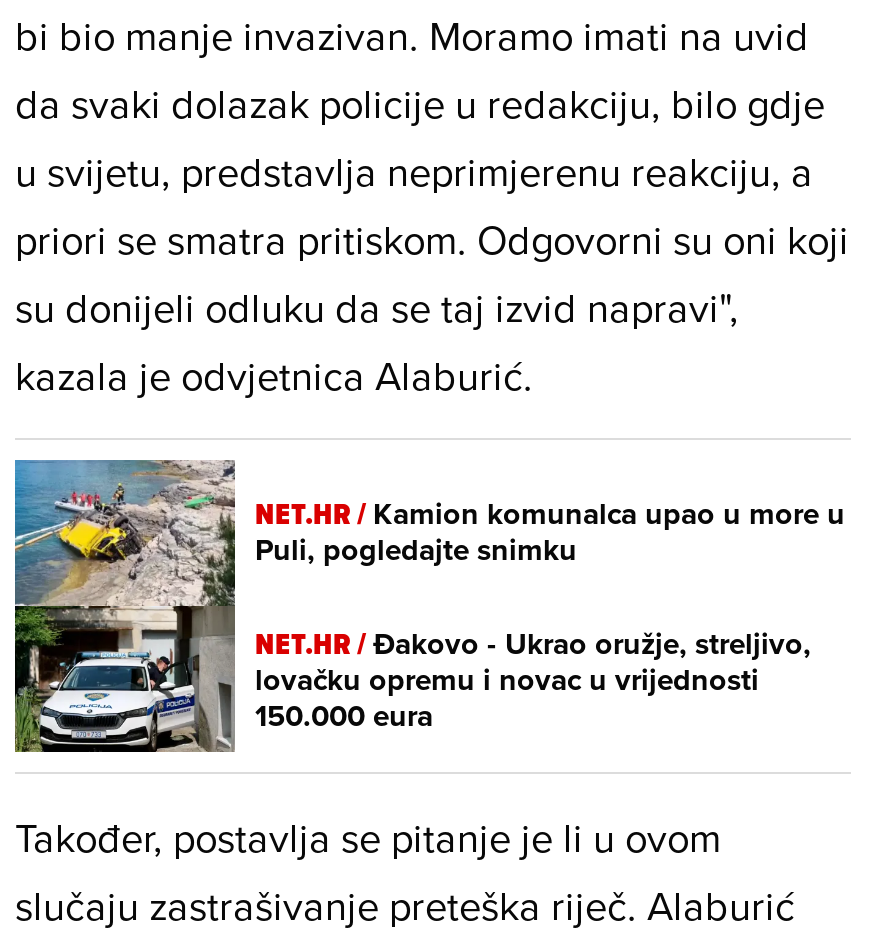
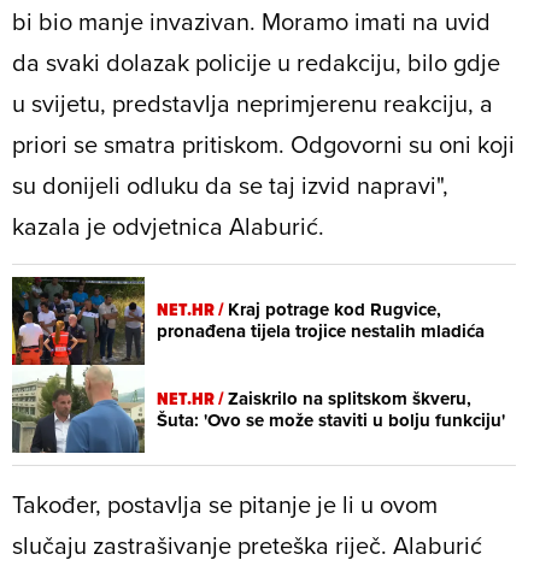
[13,458,845,754] [image] | NET.HR / Kamion komunalca upao u more u | Puli, pogledajte snimku -> [11,276,485,454] [image] | NET.HR / Kraj potrage kod Rugvice, | pronađena tijela trojice nestalih mladića
[255,621,811,737] NET.HR /Đakovo - Ukrao oružje, streljivo, | lovačku opremu i novac u vrijednosti | 150.000 eura -> [157,385,505,433] NET.HR / Zaiskrilo na splitskom škveru, | Šuta: 'Ovo se može staviti u bolju funkciju'

